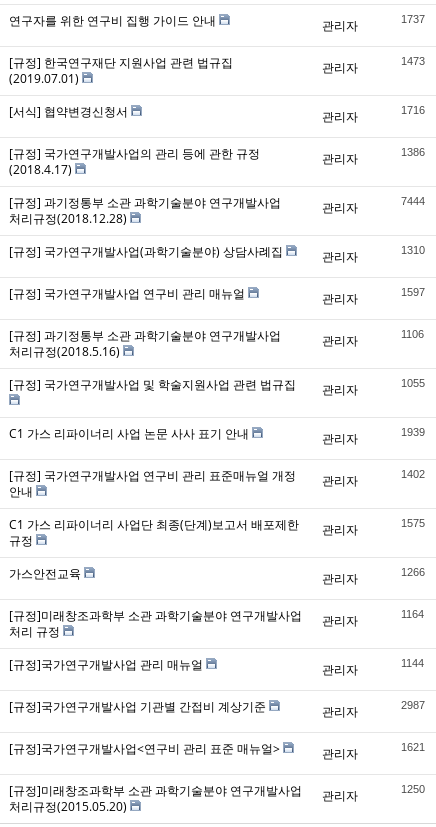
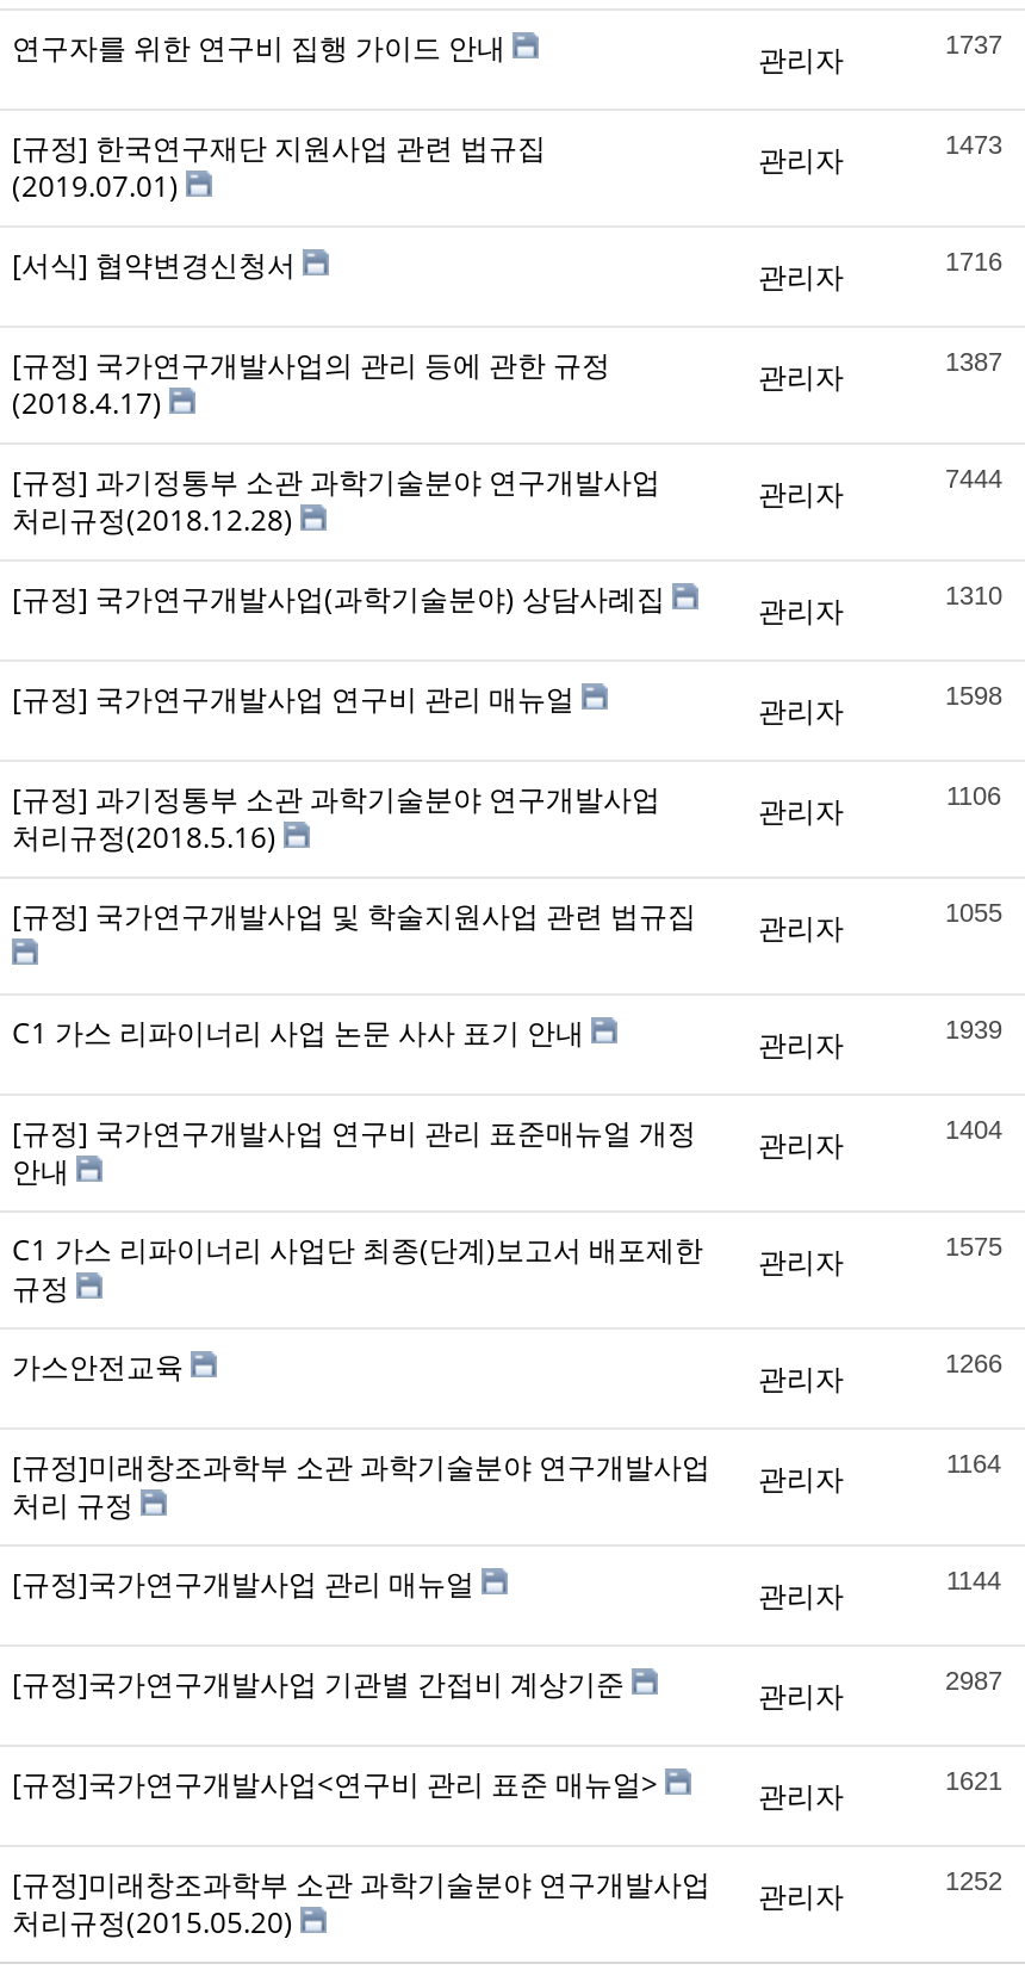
[400,146,424,158] 1386 -> [945,348,1002,377] 1387
[400,286,424,298] 1597 -> [945,682,1002,711] 1598
[400,468,424,480] 1402 -> [945,1116,1002,1145] 1404
[400,783,424,795] 1250 -> [945,1867,1002,1896] 1252

